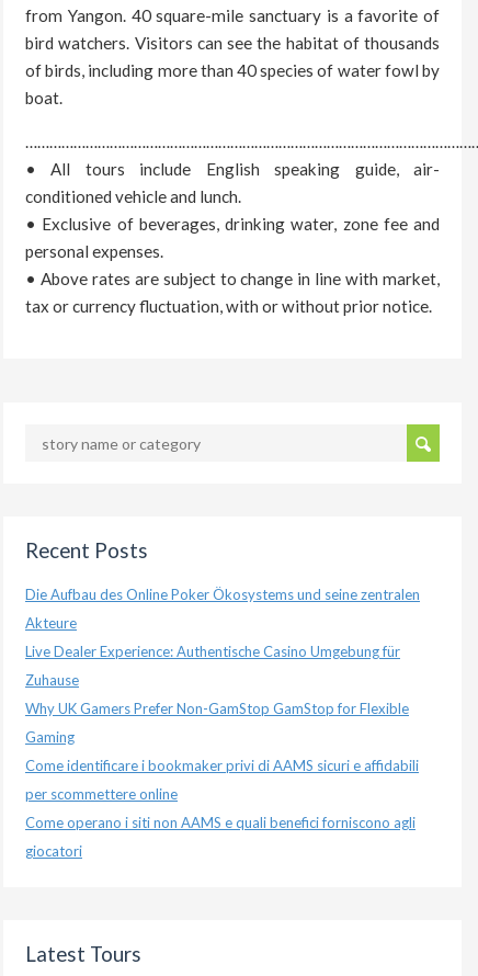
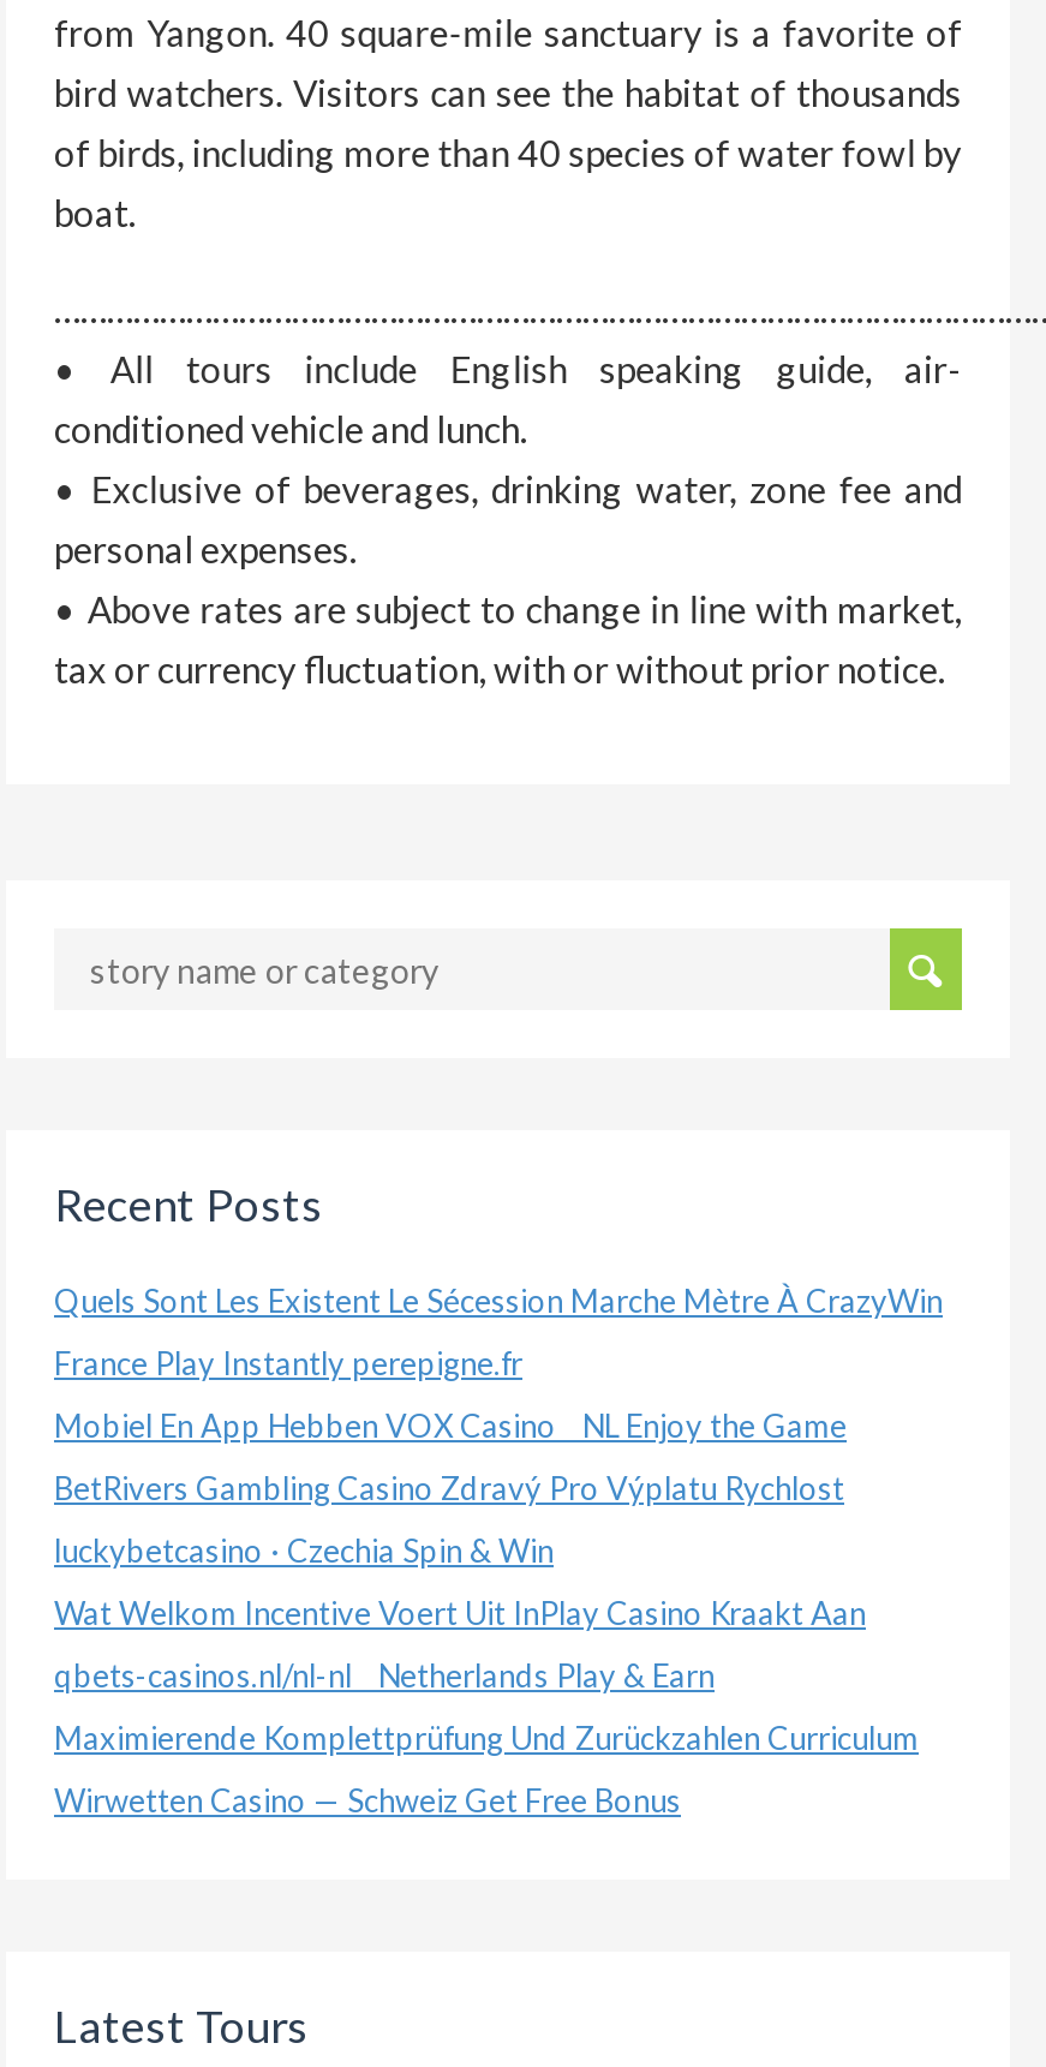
[25,586,420,860] Die Aufbau des Online Poker Ökosystems und seine zentralen | Akteure | Live Dealer Experience: Authentische Casino Umgebung für | Zuhause | Why UK Gamers Prefer Non-GamStop GamStop for Flexible | Gaming | Come identificare i bookmaker privi di AAMS sicuri e affidabili | per scommettere online | Come operano i siti non AAMS e quali benefici forniscono agli | giocatori -> [54,1282,943,1820] Quels Sont Les Existent Le Sécession Marche Mètre À CrazyWin | France Play Instantly perepigne.fr | Mobiel En App Hebben VOX Casino _ NL Enjoy the Game | BetRivers Gambling Casino Zdravý Pro Výplatu Rychlost | luckybetcasino · Czechia Spin & Win | Wat Welkom Incentive Voert Uit InPlay Casino Kraakt Aan | qbets-casinos.nl/nl-nl _ Netherlands Play & Earn | Maximierende Komplettprüfung Und Zurückzahlen Curriculum | Wirwetten Casino — Schweiz Get Free Bonus

